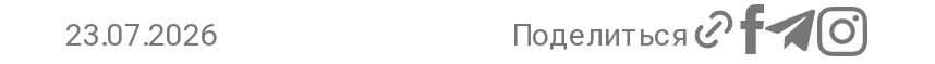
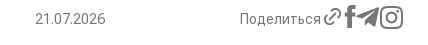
[65,16,218,51] 23.07.2026 -> [35,10,105,26] 21.07.2026

